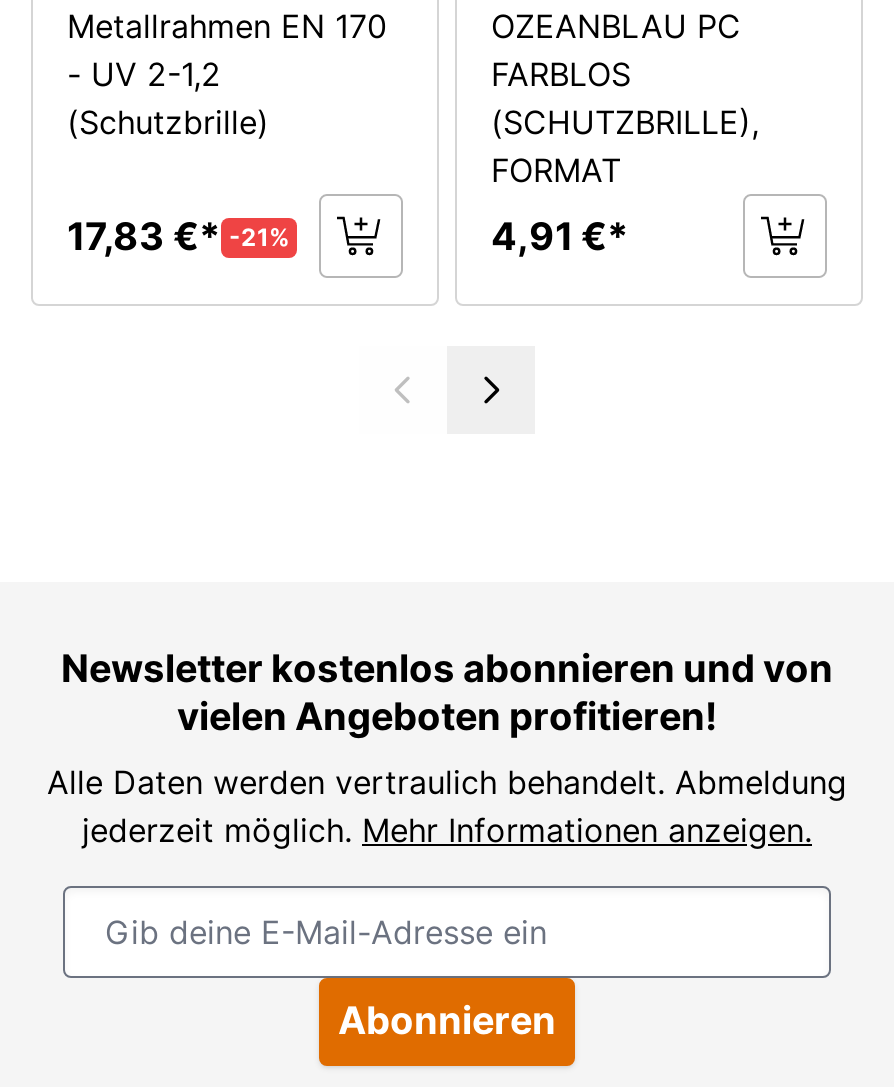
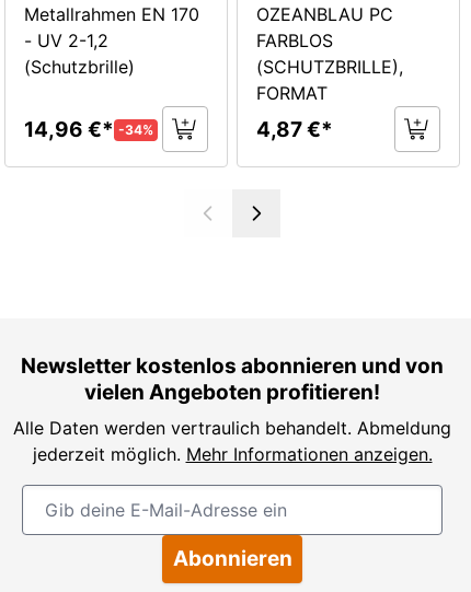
[67,213,199,259] 17,83 € -> [24,117,102,142] 14,96 €
[229,221,289,251] -21% -> [118,121,153,137] -34%
[491,213,607,259] 4,91 € -> [256,117,321,142] 4,87 €

